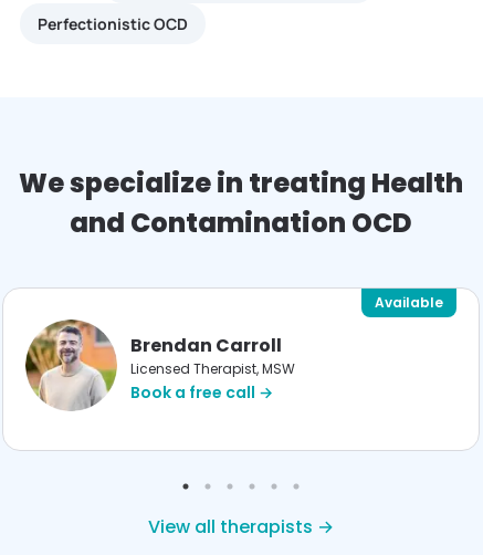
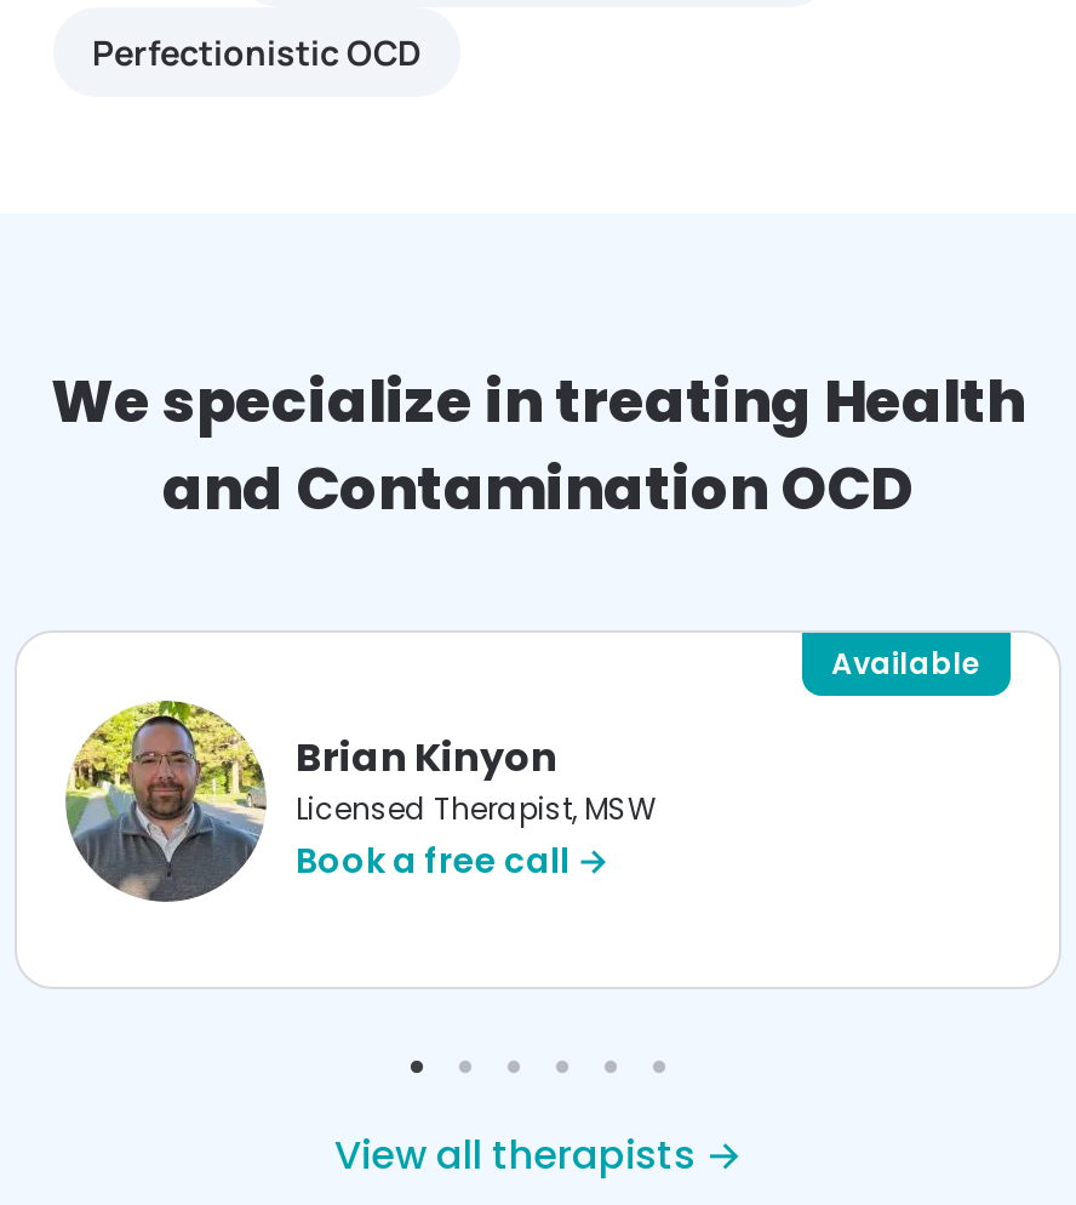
[24,320,282,410] [image] | Brendan Carroll -> [63,701,557,902] [image] | Brian Kinyon

